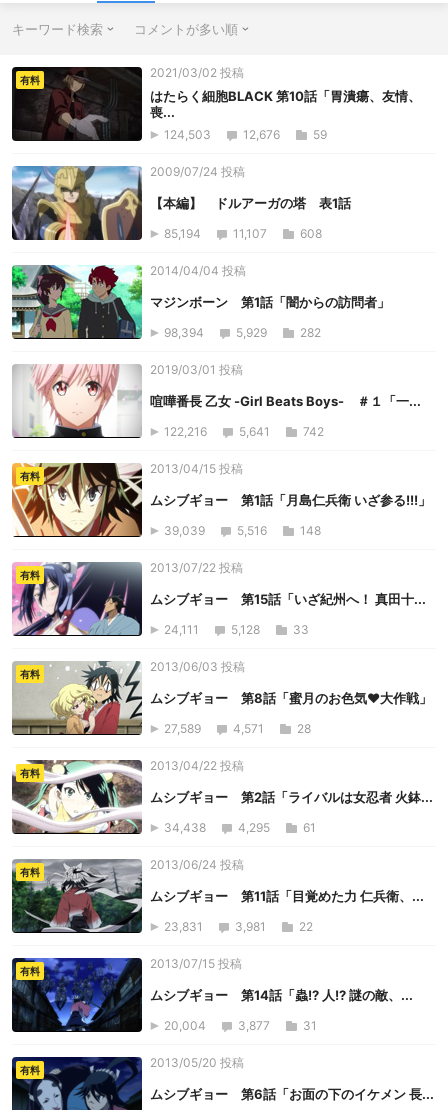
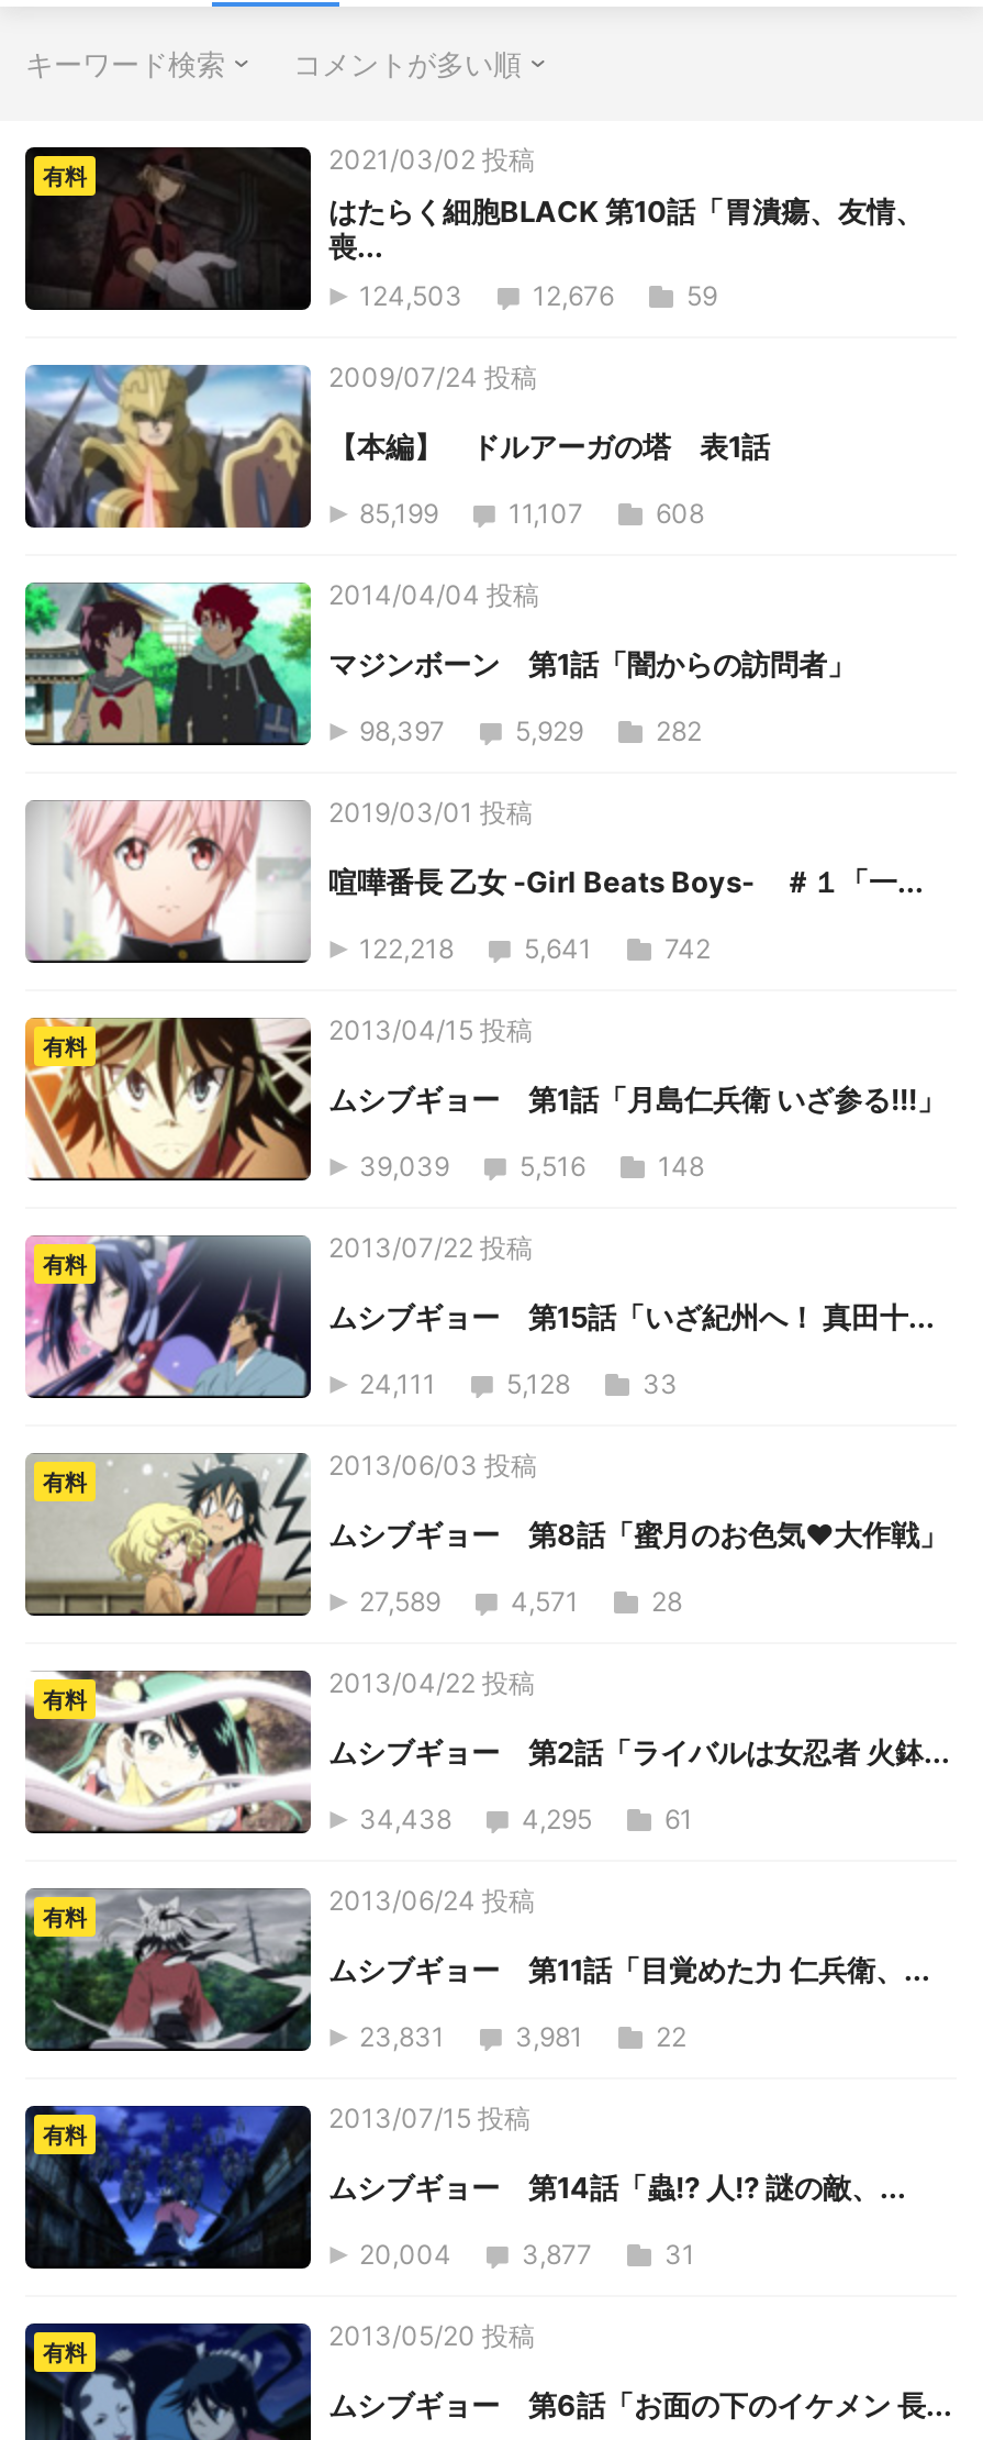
[164,226,201,241] 85,194 -> [359,497,438,530] 85,199
[164,325,204,340] 98,394 -> [359,714,445,747] 98,397
[164,424,207,439] 122,216 -> [359,932,454,965] 122,218

